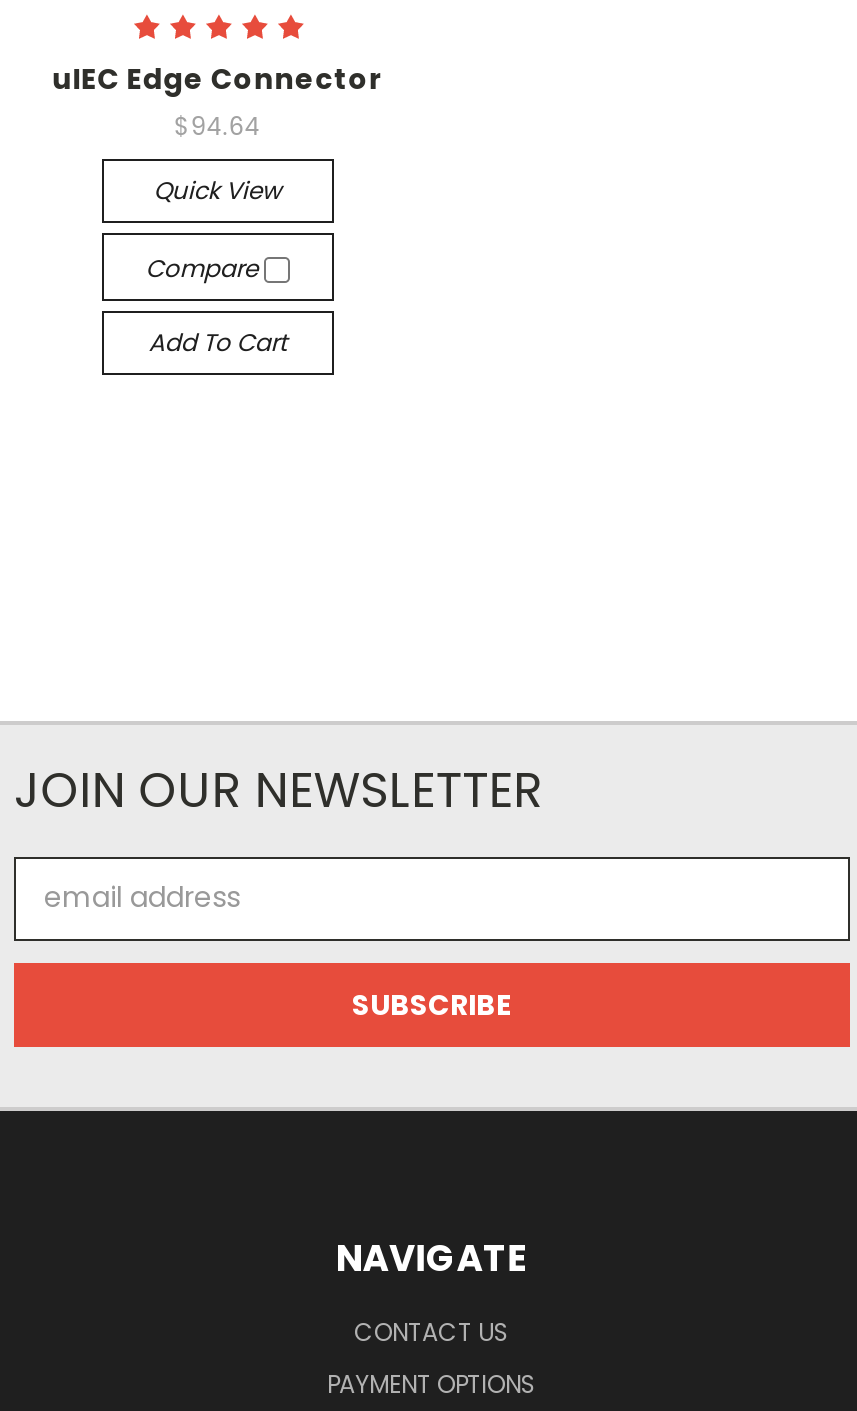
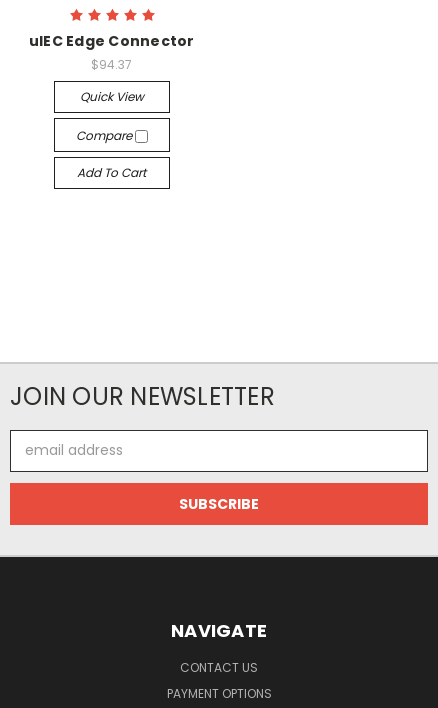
[174,109,260,143] $94.64 -> [91,56,132,73] $94.37

